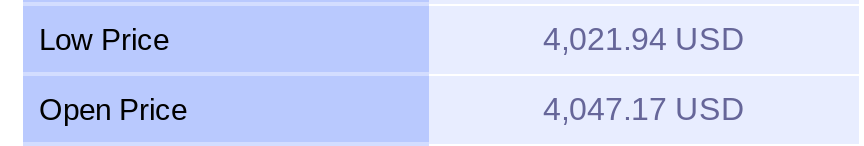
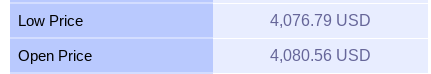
[543,22,745,56] 4,021.94 USD -> [270,12,371,29] 4,076.79 USD
[543,92,745,126] 4,047.17 USD -> [270,47,371,64] 4,080.56 USD

